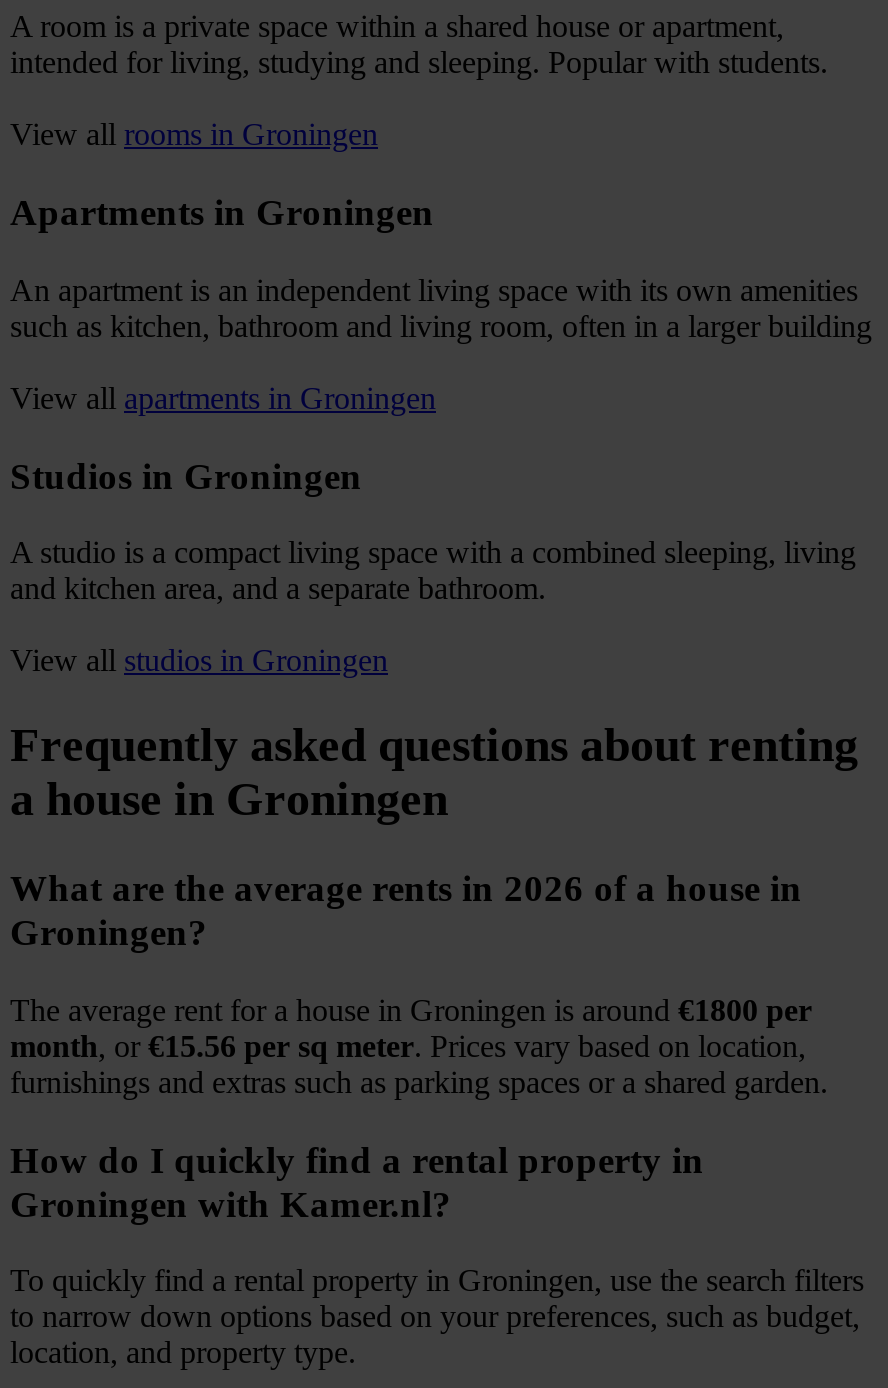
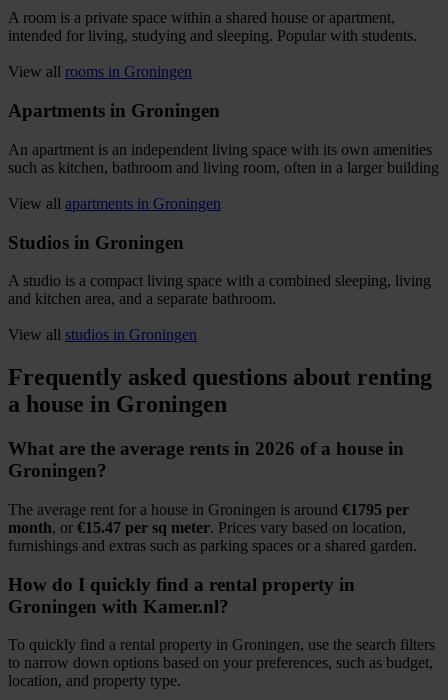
[10,993,812,1027] The average rent for a house in Groningen is around €1800 per -> [8,501,409,518] The average rent for a house in Groningen is around €1795 per
[10,1029,806,1063] month, or€15.56 per sq meter. Prices vary based on location, -> [8,519,406,536] month, or€15.47 per sq meter. Prices vary based on location,

